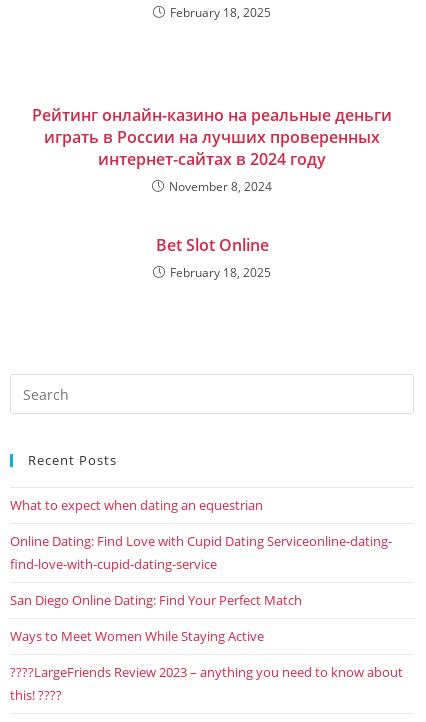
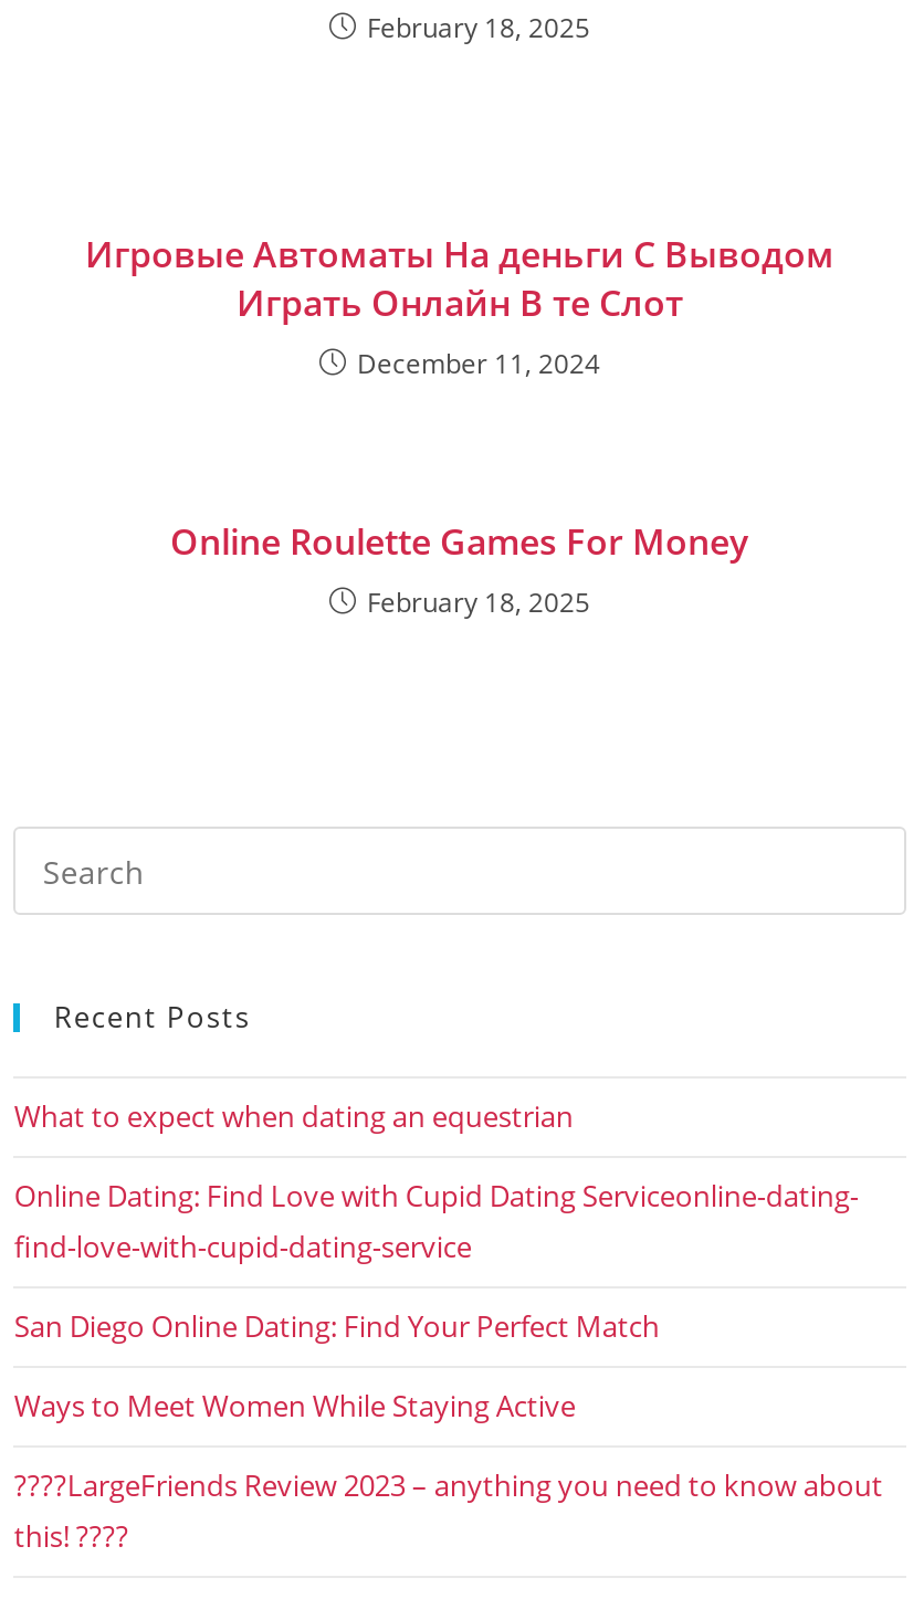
[32,104,392,195] Рейтинг онлайн-казино на реальные деньги | играть в России на лучших проверенных | интернет-сайтах в 2024 году | November 8, 2024 -> [85,231,834,383] Игровые Автоматы На деньги С Выводом | Играть Онлайн В те Слот | December 11, 2024
[155,234,268,256] Bet Slot Online -> [170,518,749,566] Online Roulette Games For Money

